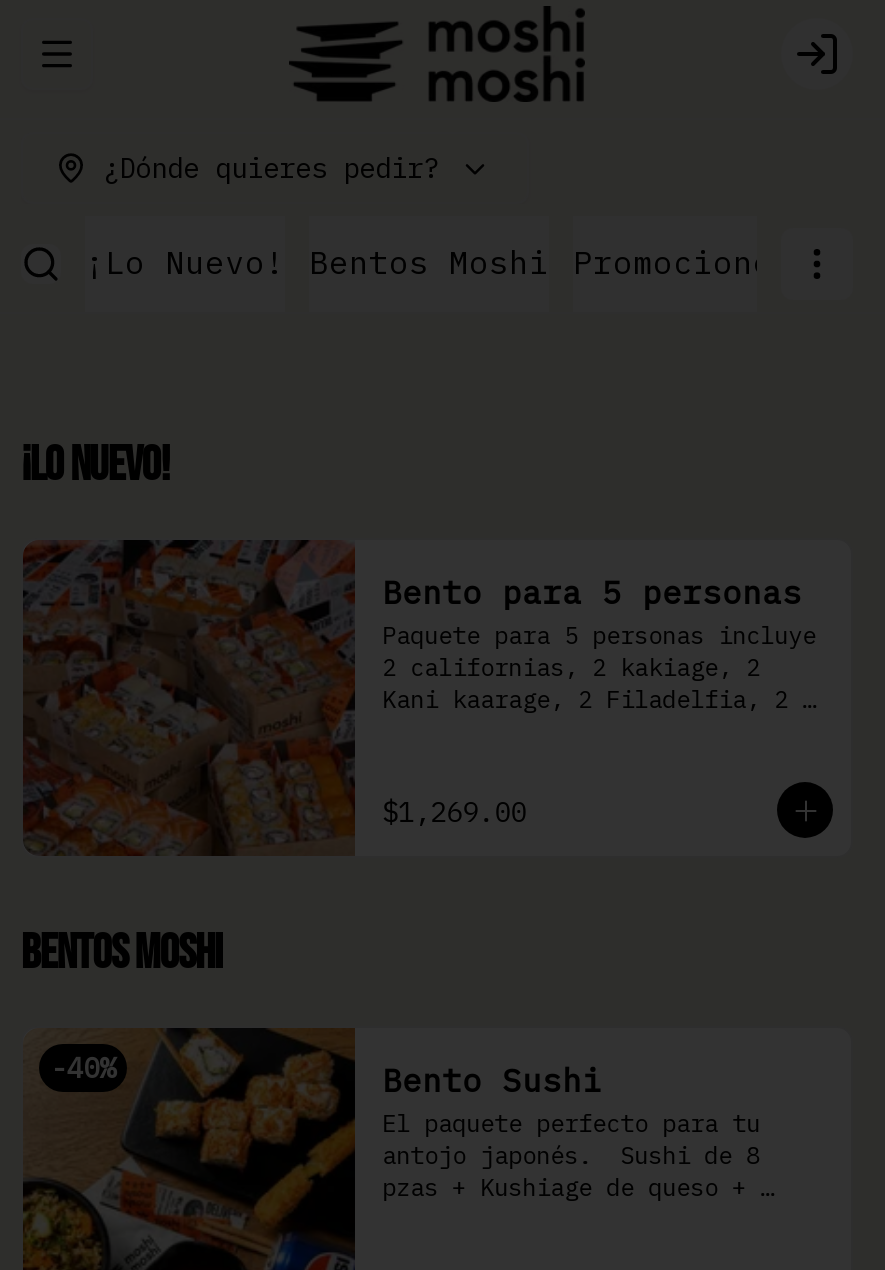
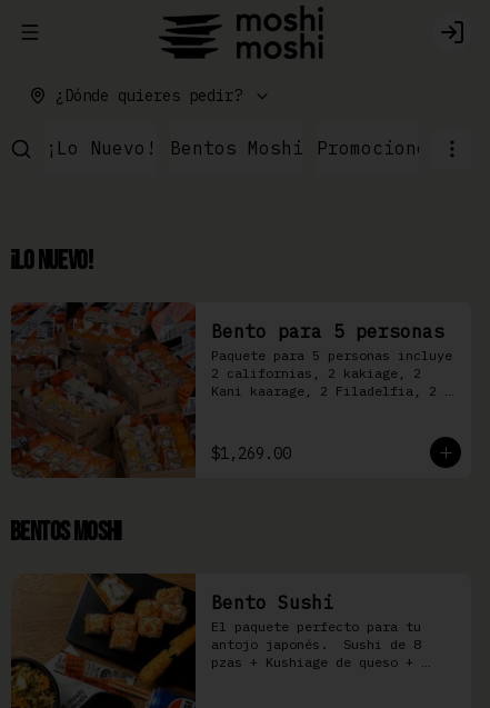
[51,1050,115,1086] -40% -> none

